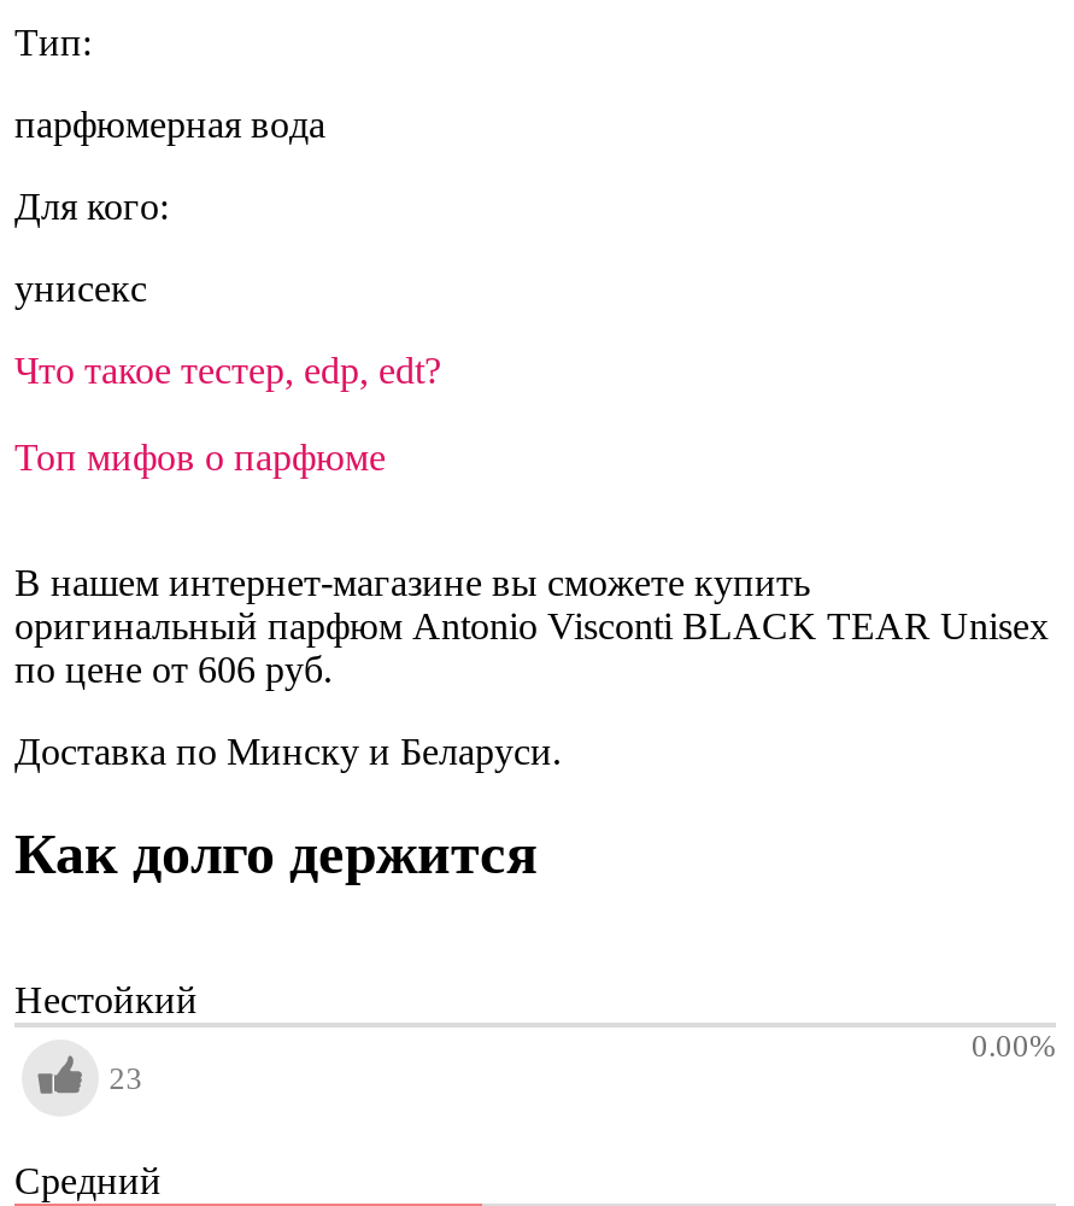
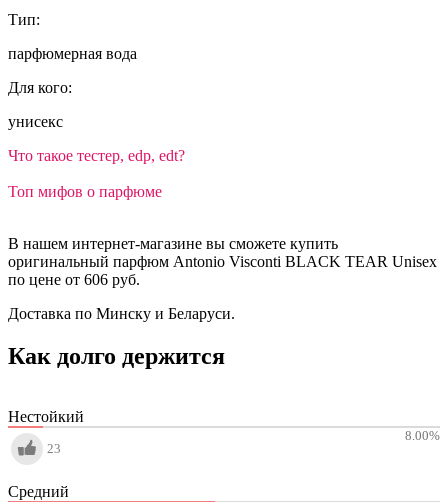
[972,1030,1056,1064] 0.00% -> [405,429,440,443] 8.00%

